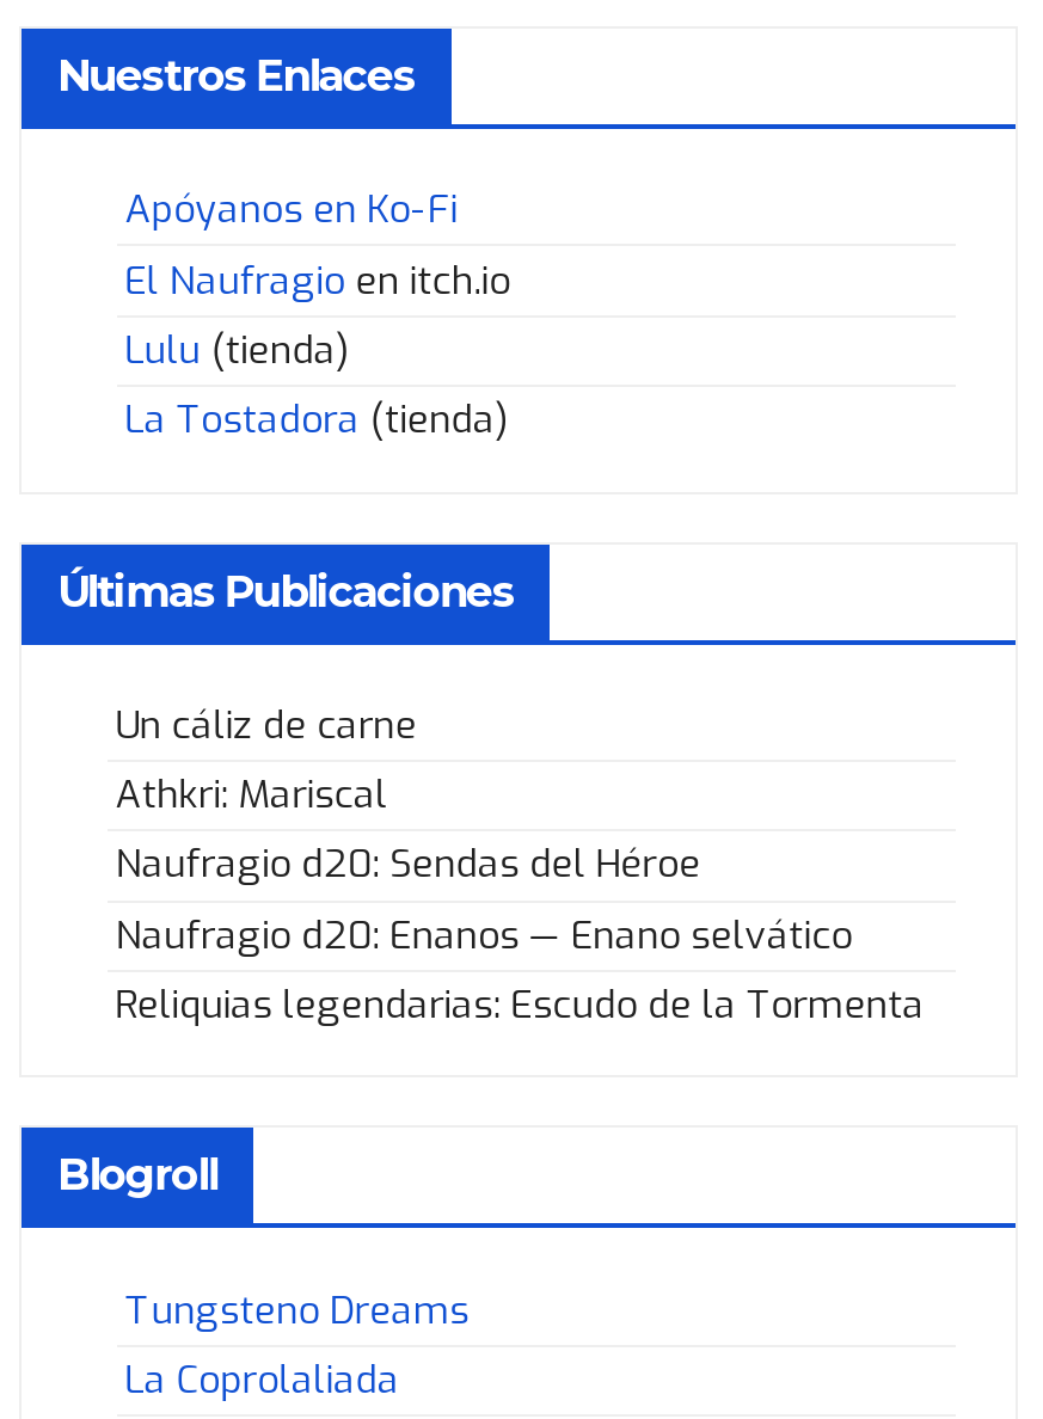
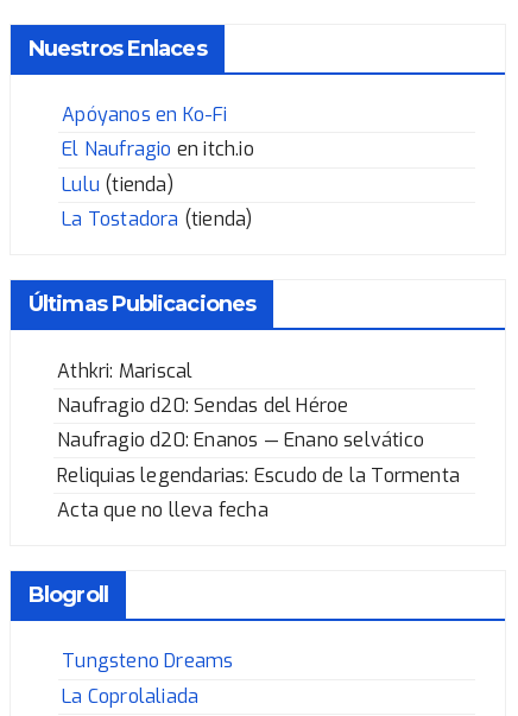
[115,699,417,749] Un cáliz de carne -> none
moved [115,769,925,1030] -> [57,358,460,488]: Athkri: Mariscal | Naufragio d20: Sendas del Héroe | Naufragio d20: Enanos — Enano selvático | Reliquias legendarias: Escudo de la Tormenta
none -> [57,498,268,522] Acta que no lleva fecha

